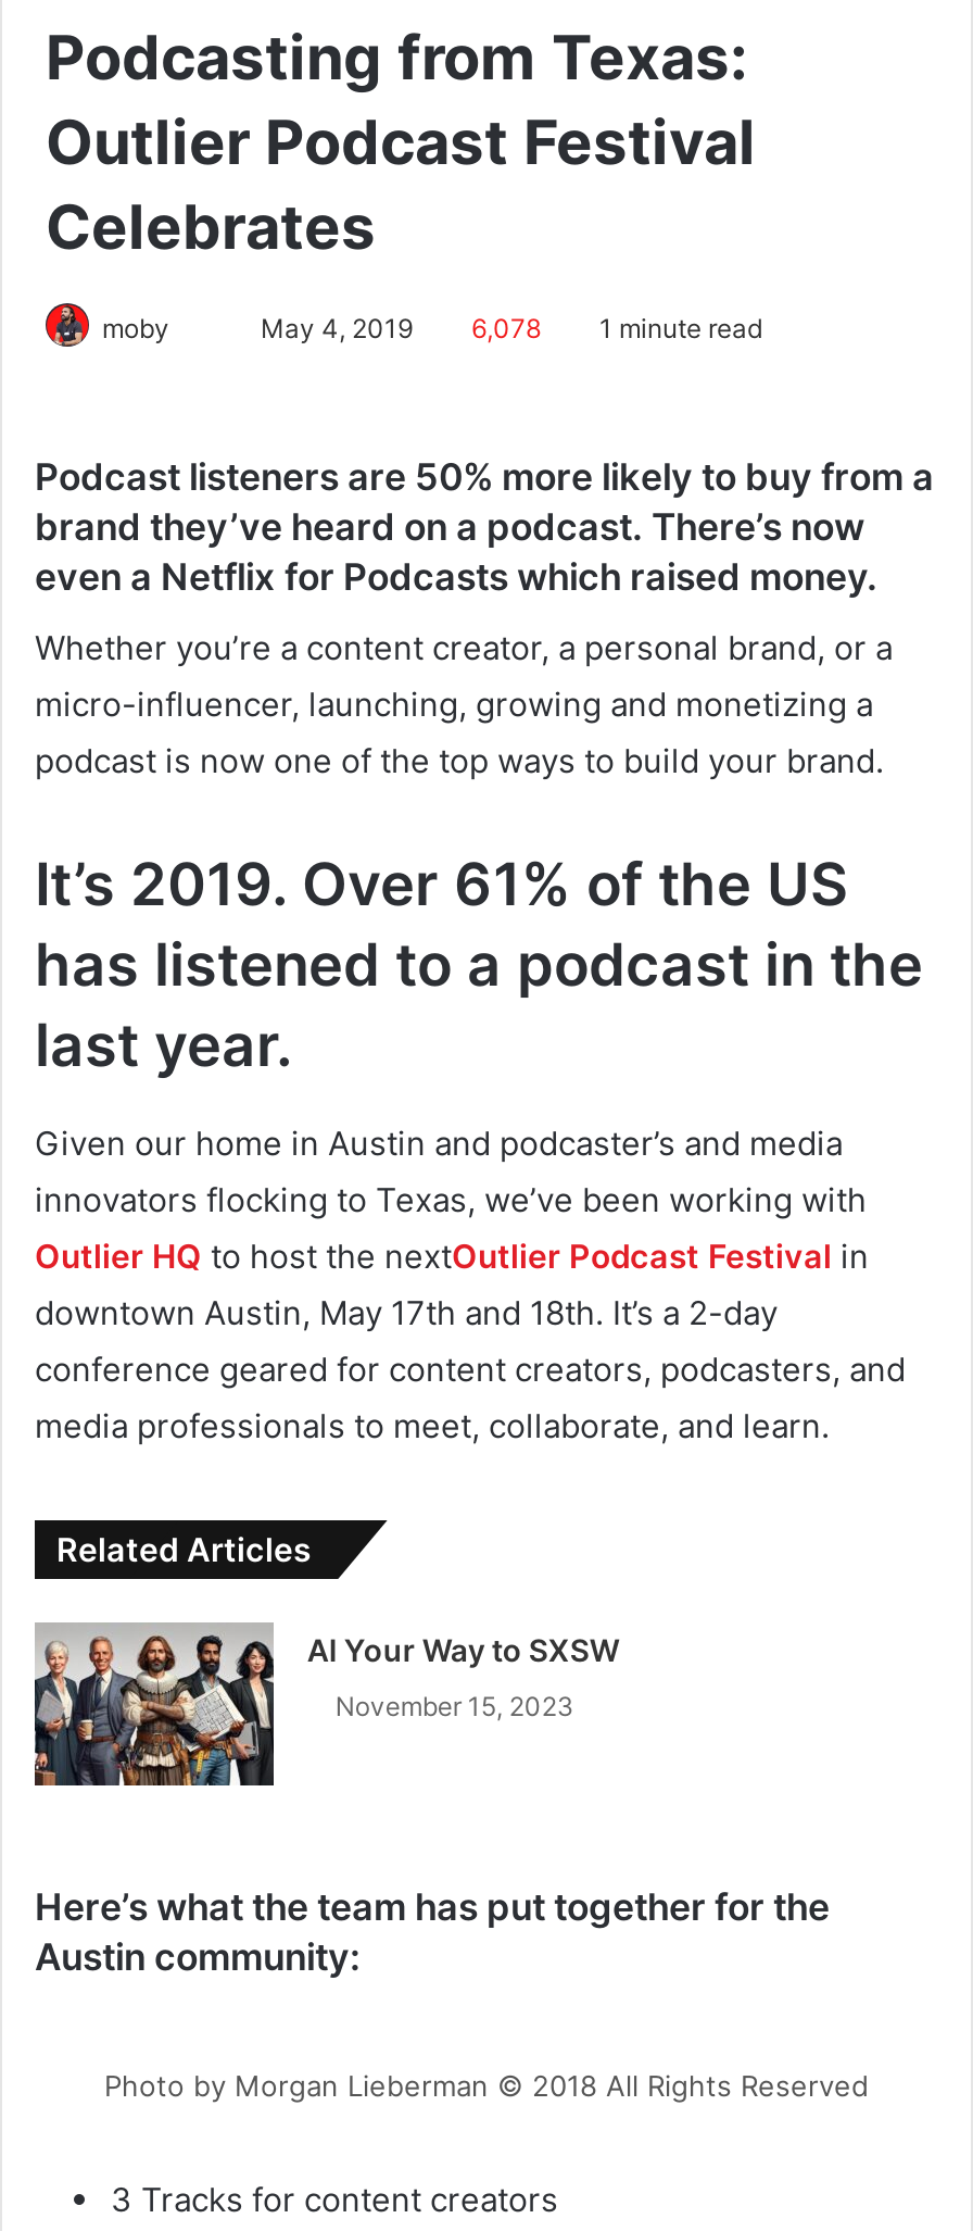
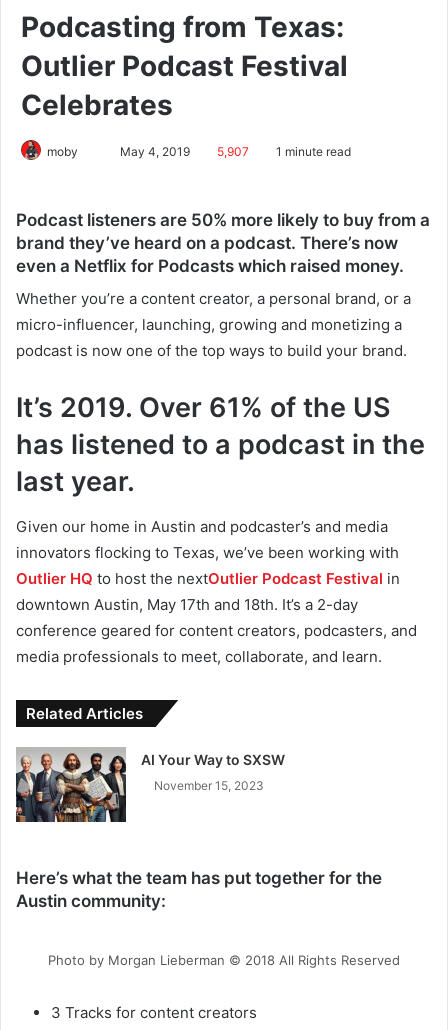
[261,311,762,343] May 4, 2019 6,078 1 minute read -> [120,143,351,158] May 4, 2019 5,907 1 minute read

